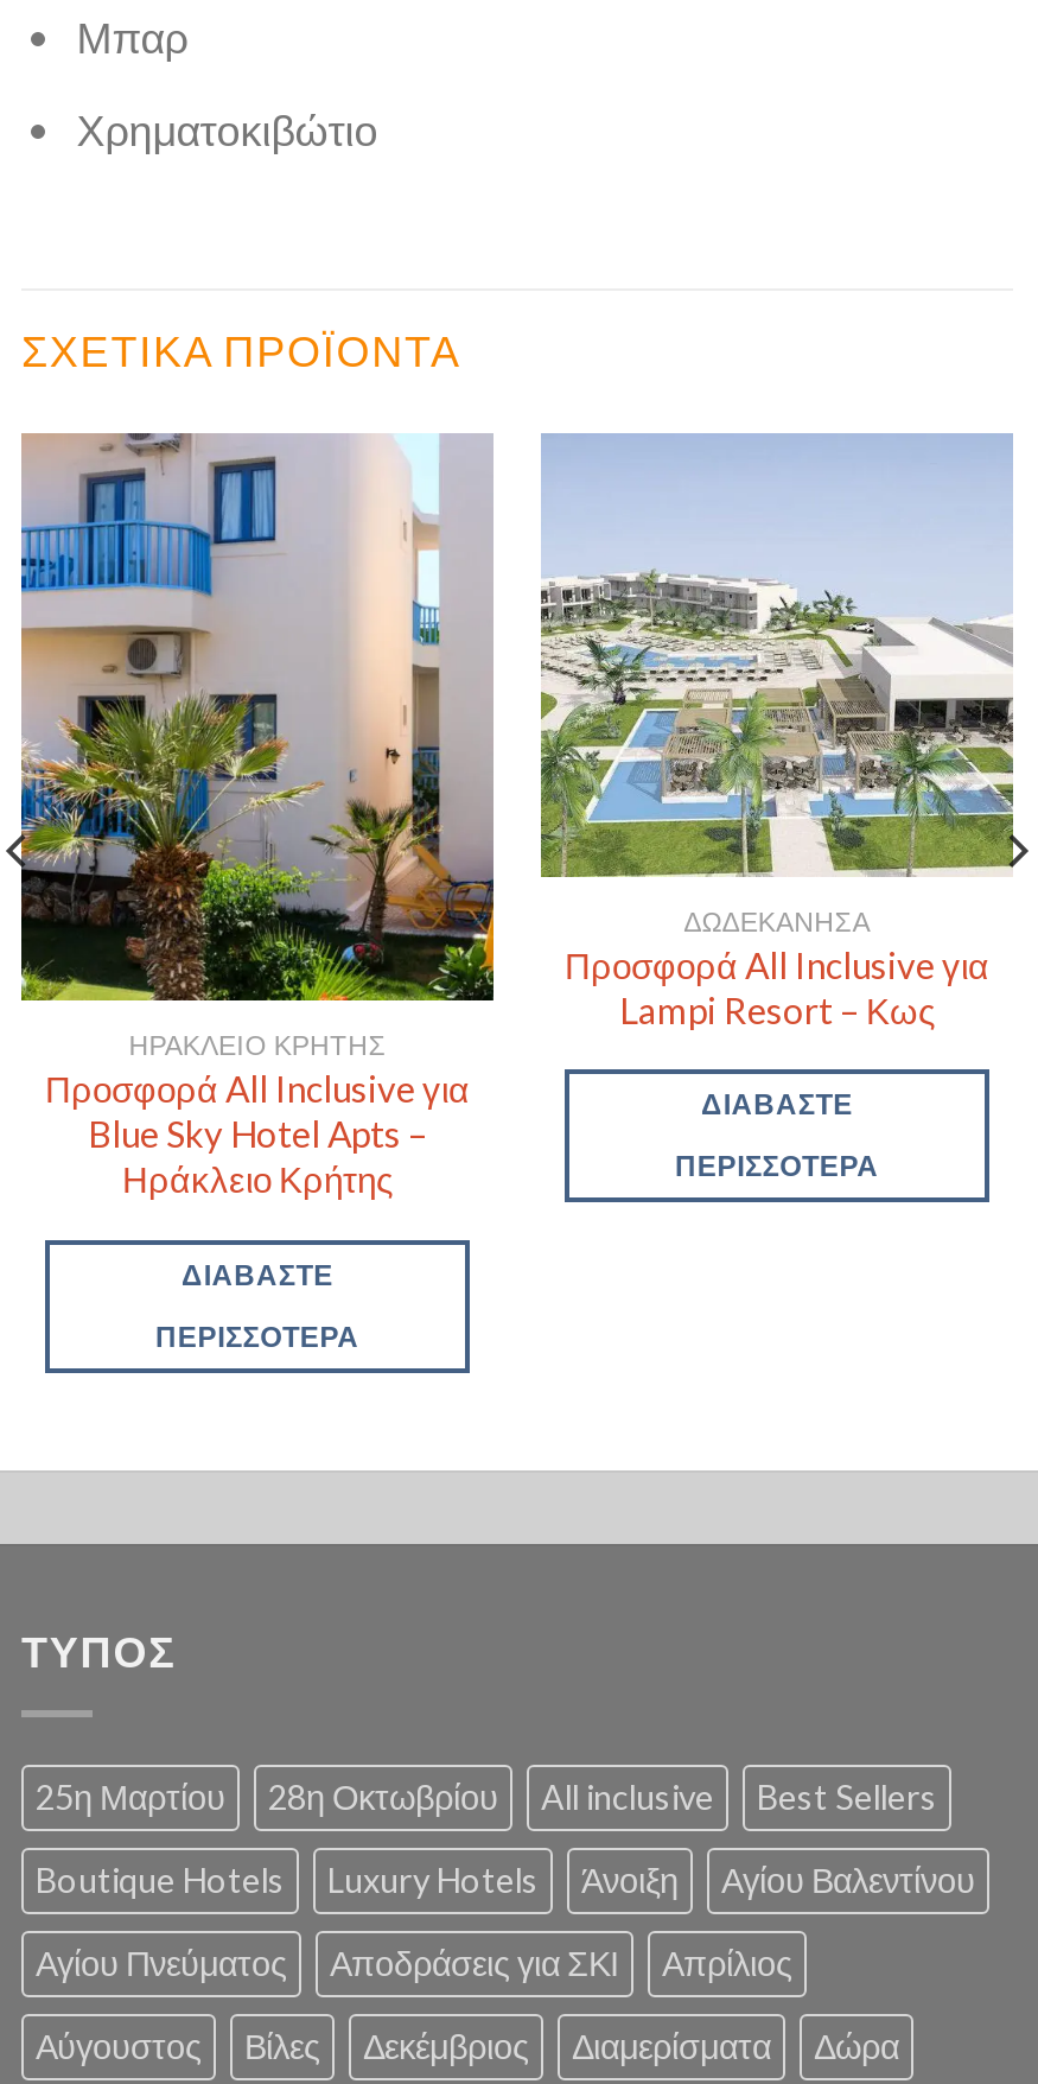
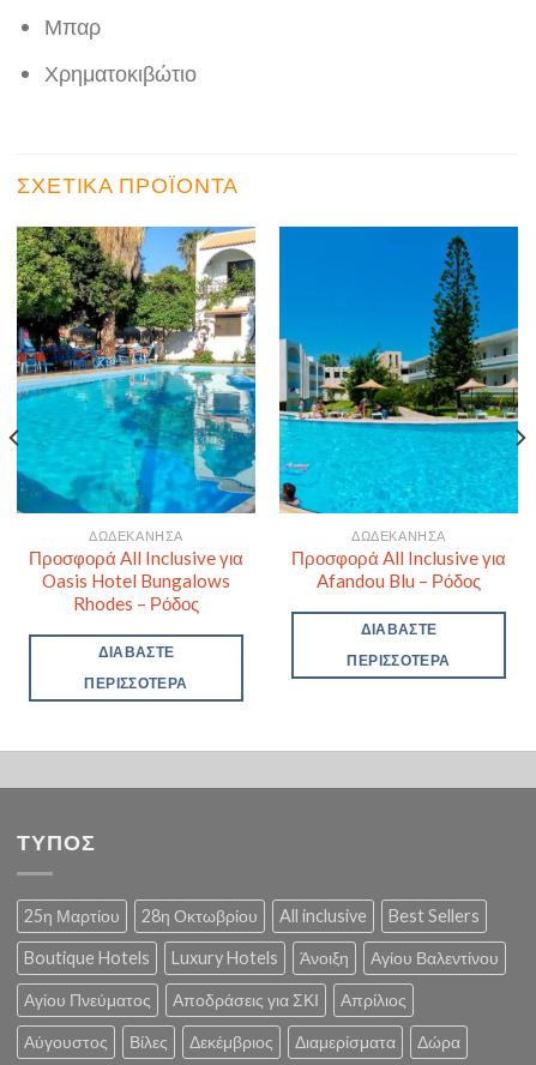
[19,433,496,1060] [image] | ΗΡΆΚΛΕΙΟ ΚΡΉΤΗΣ -> [16,225,257,543] [image] | ΔΩΔΕΚΆΝΗΣΑ
[539,436,1015,879] [image] -> [278,227,519,515] [image]
moved [565,905,989,986] -> [291,528,506,569]: ΔΩΔΕΚΆΝΗΣΑ | Προσφορά All Inclusive για
[619,988,935,1031] Lampi Resort – Κως -> [317,570,481,591] Afandou Blu – Ρόδος
moved [675,1087,879,1184] -> [347,620,450,669]: ΔΙΑΒΆΣΤΕ | ΠΕΡΙΣΣΌΤΕΡΑ
[88,1112,427,1200] Blue Sky Hotel Apts – | Ηράκλειο Κρήτης -> [42,570,230,614] Oasis Hotel Bungalows | Rhodes – Ρόδος

